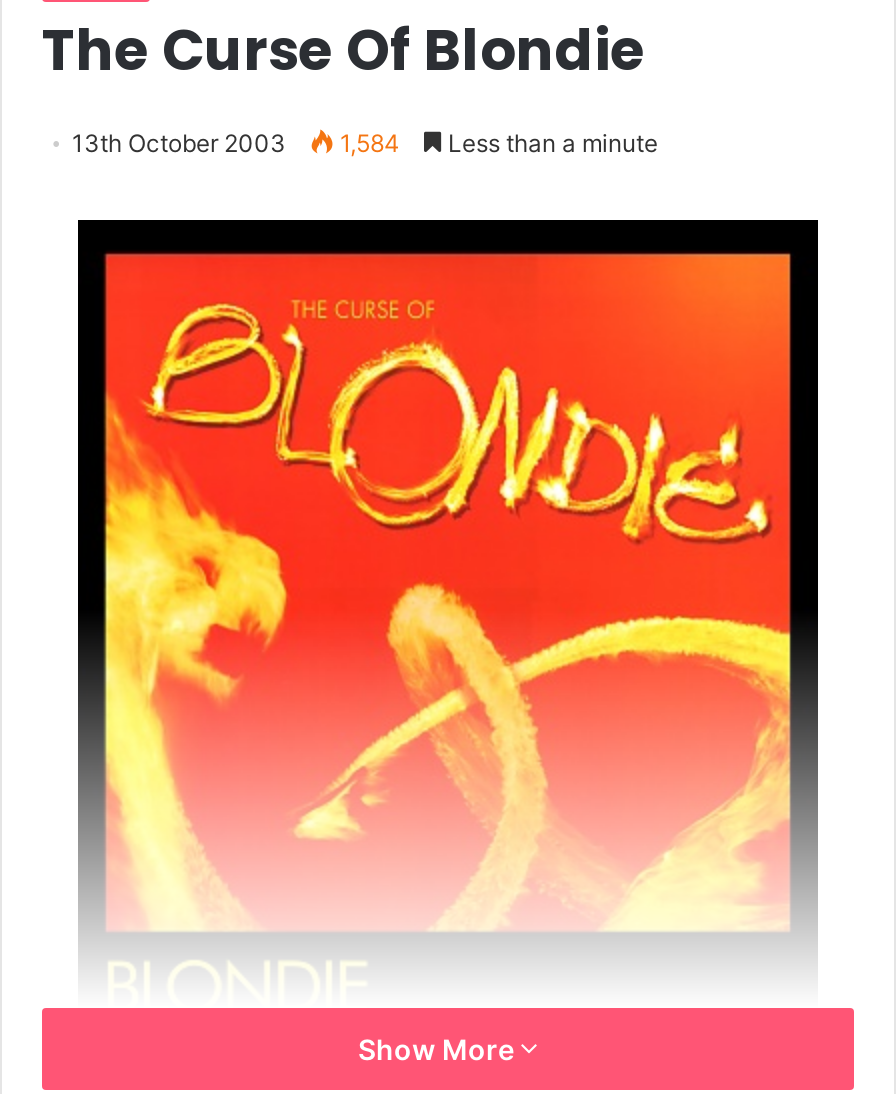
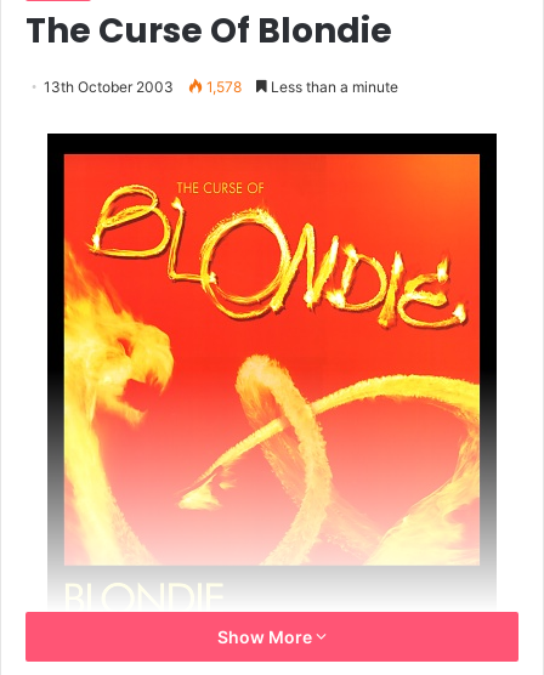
[72,128,658,158] 13th October 2003 1,584 Less than a minute -> [44,78,398,96] 13th October 2003 1,578 Less than a minute

